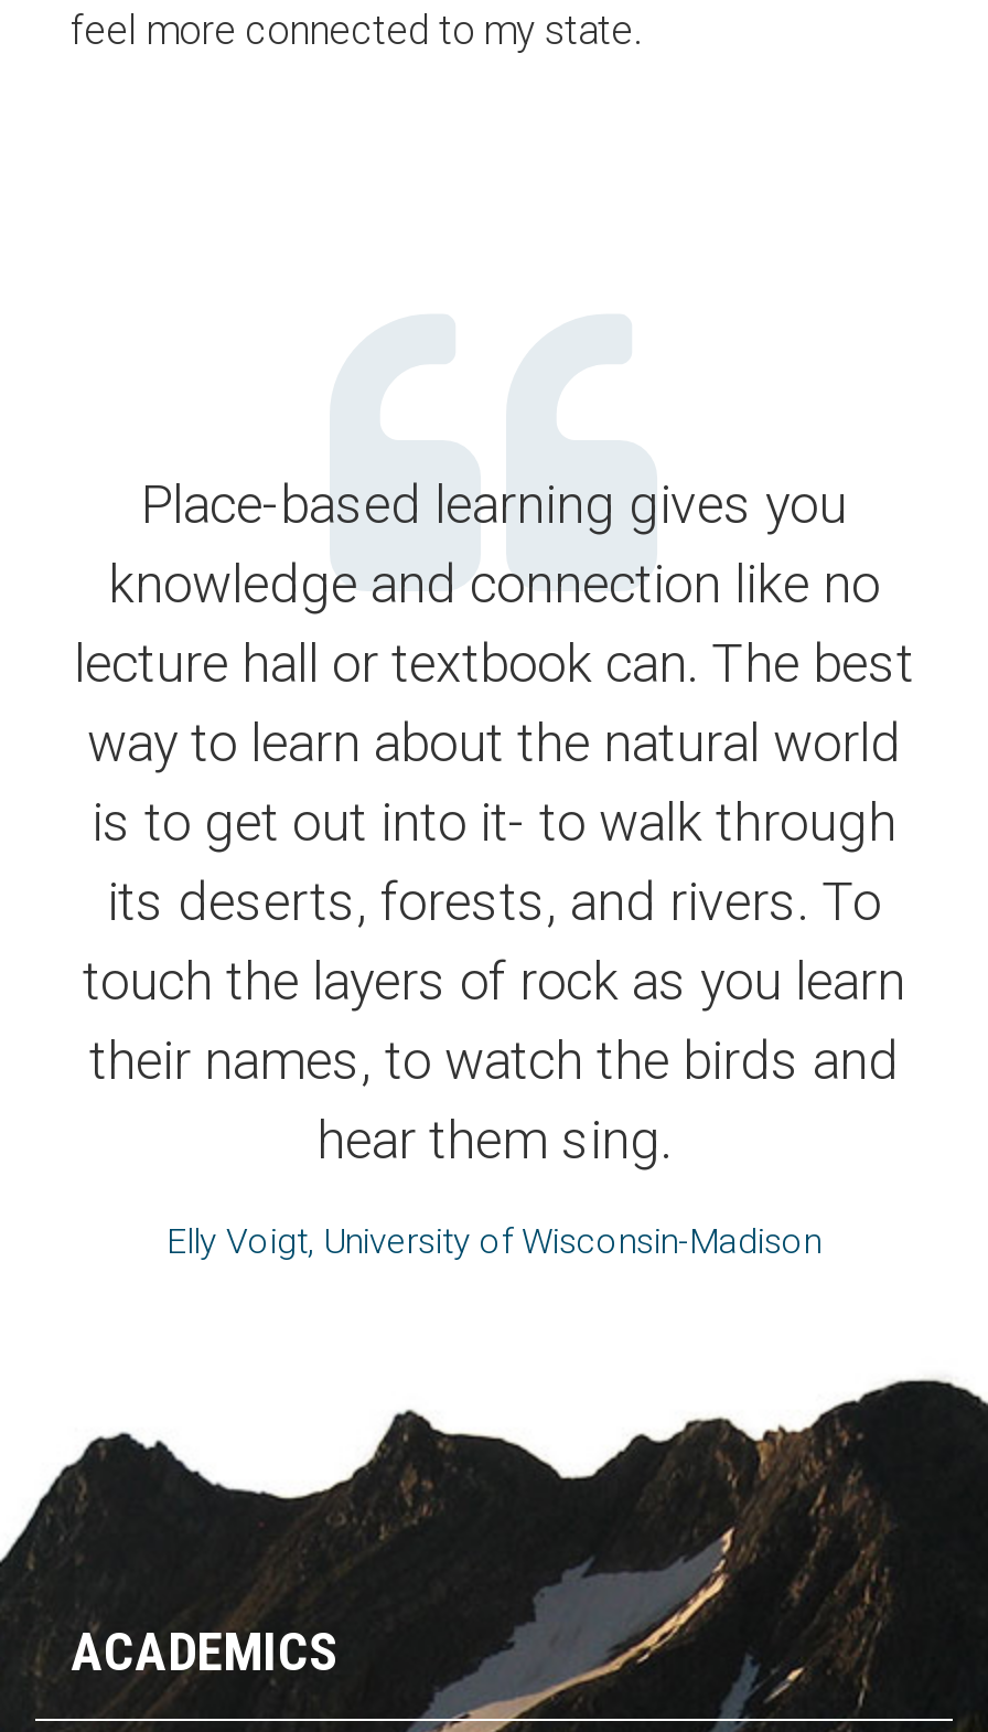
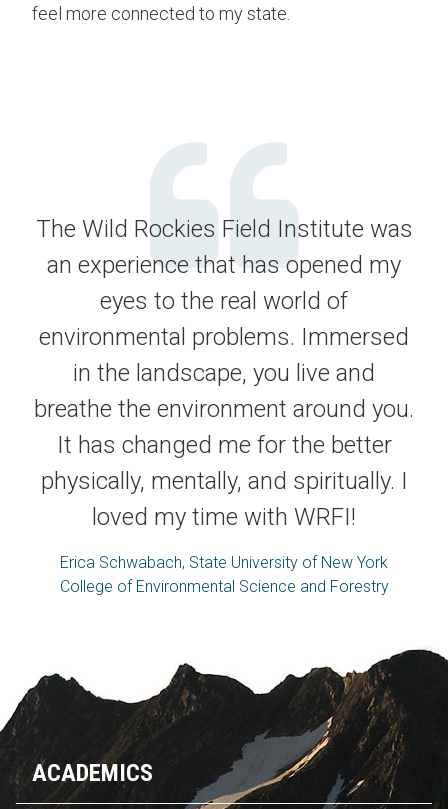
[74,474,914,1172] Place-based learning gives you | knowledge and connection like no | lecture hall or textbook can. The best | way to learn about the natural world | is to get out into it- to walk through | its deserts, forests, and rivers. To | touch the layers of rock as you learn | their names, to watch the birds and | hear them sing. -> [34,215,414,531] The Wild Rockies Field Institute was | an experience that has opened my | eyes to the real world of | environmental problems. Immersed | in the landscape, you live and | breathe the environment around you. | It has changed me for the better | physically, mentally, and spiritually. I | loved my time with WRFI!
[167,1220,821,1262] Elly Voigt, University of Wisconsin-Madison -> [59,553,388,596] Erica Schwabach, State University of New York | College of Environmental Science and Forestry

